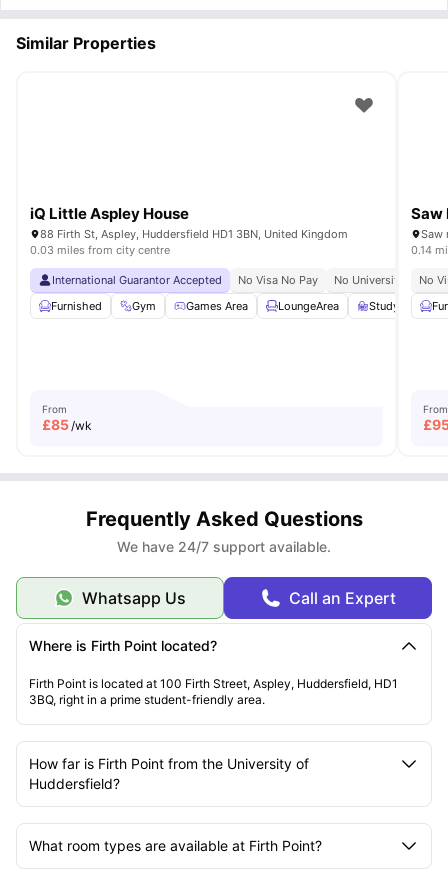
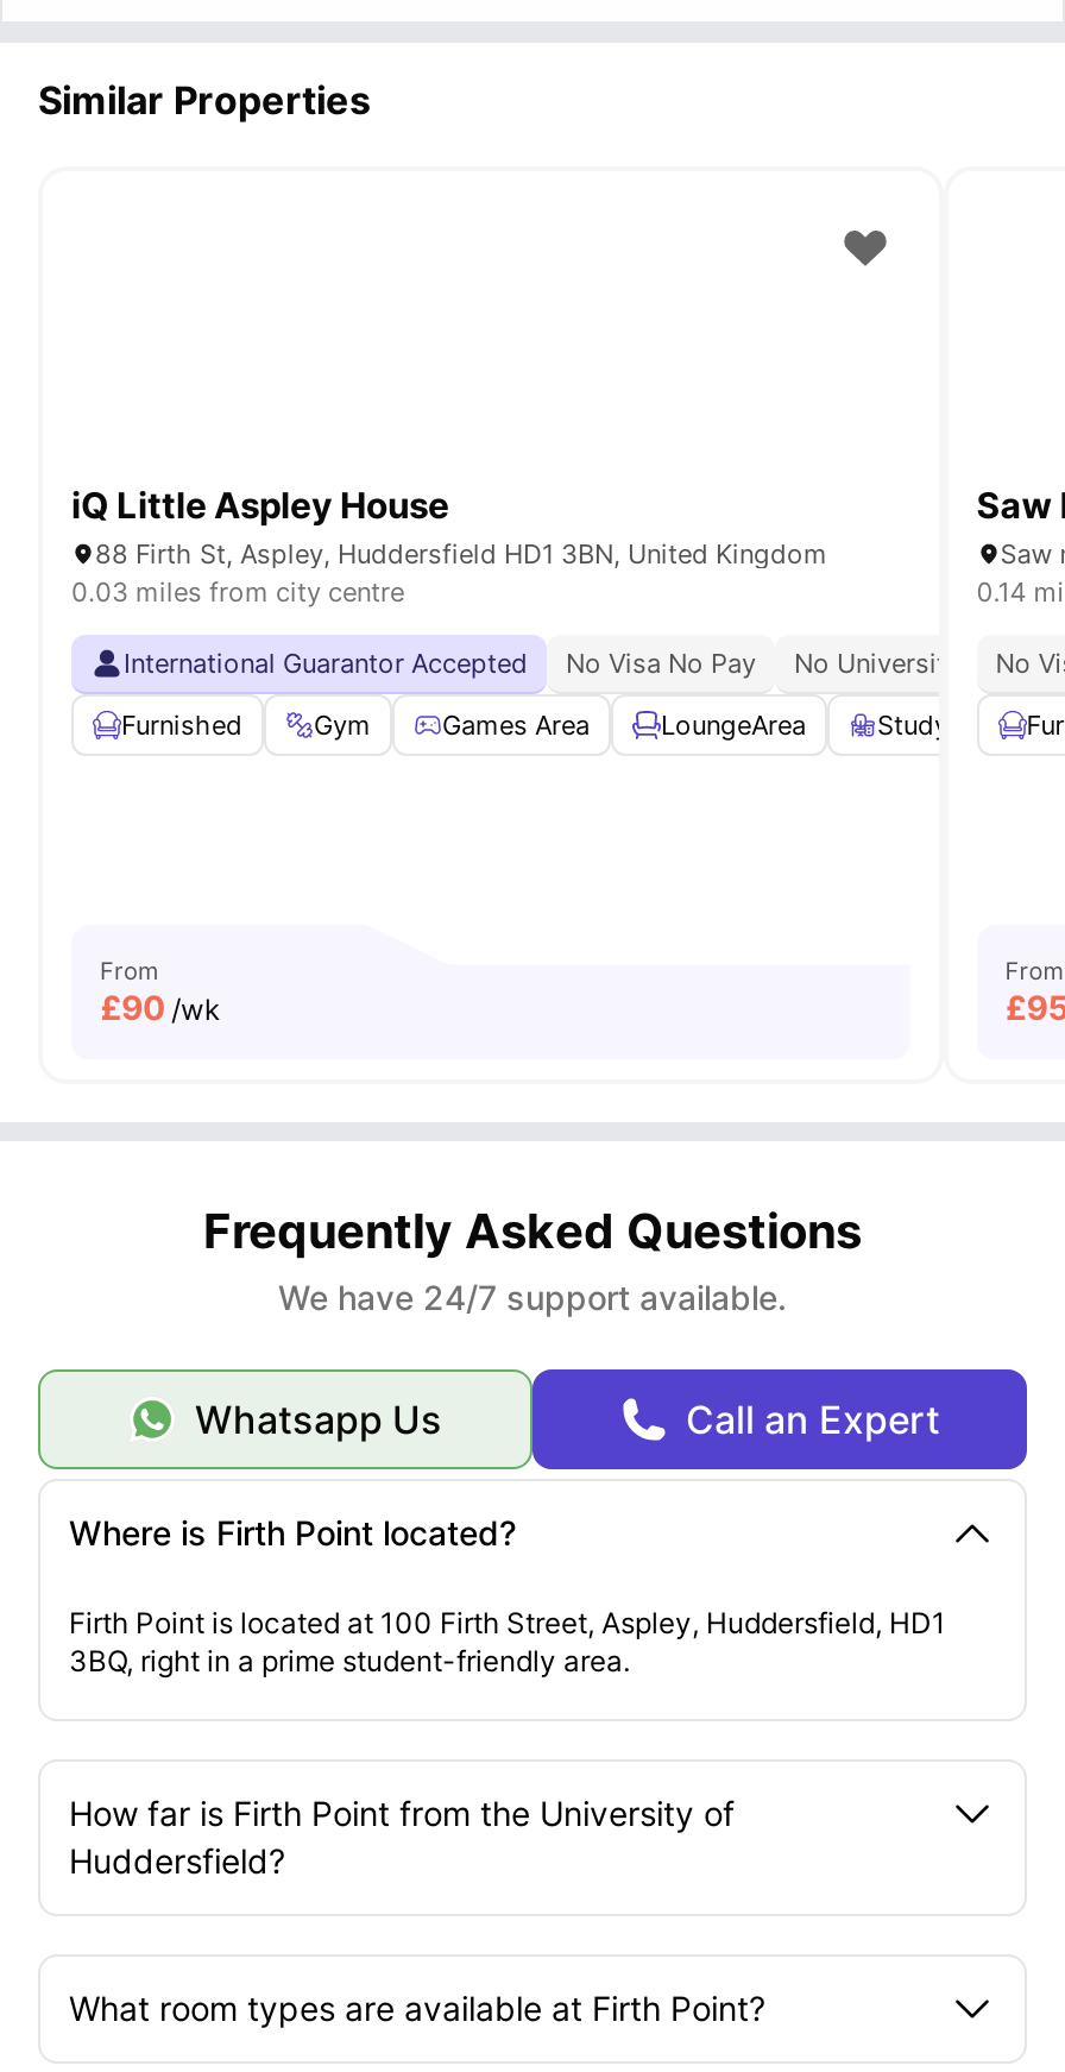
[42,416,92,433] £85 /wk -> [100,986,221,1026] £90 /wk

